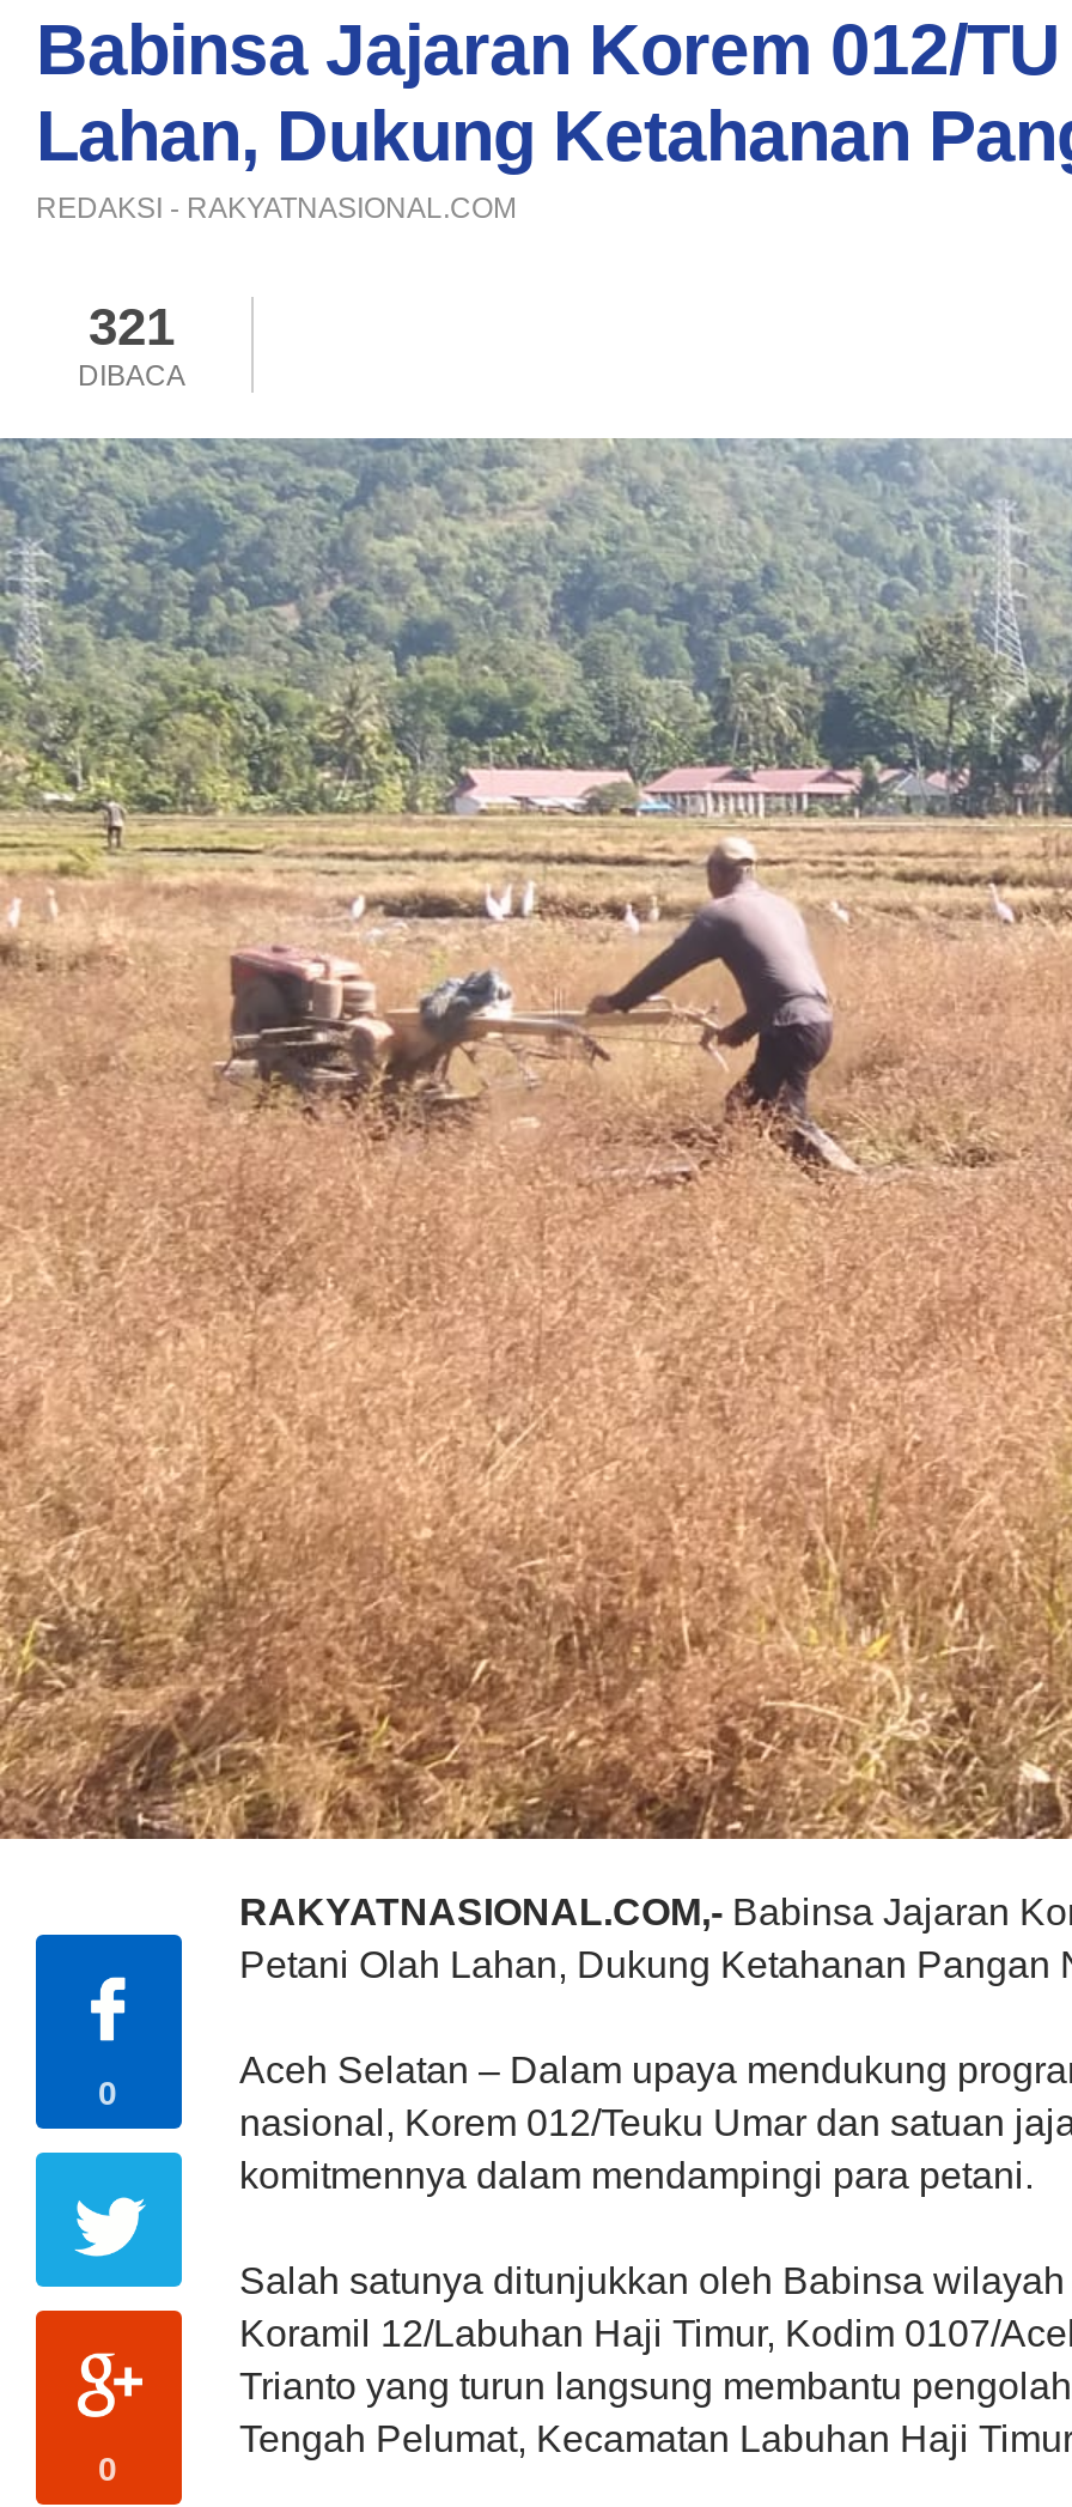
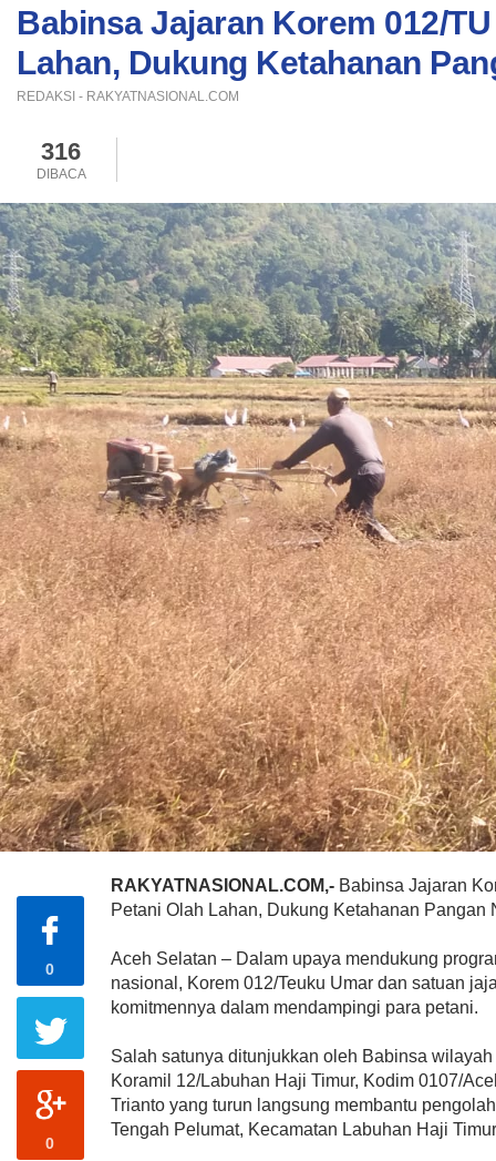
[89,297,175,357] 321 -> [41,138,81,165] 316

